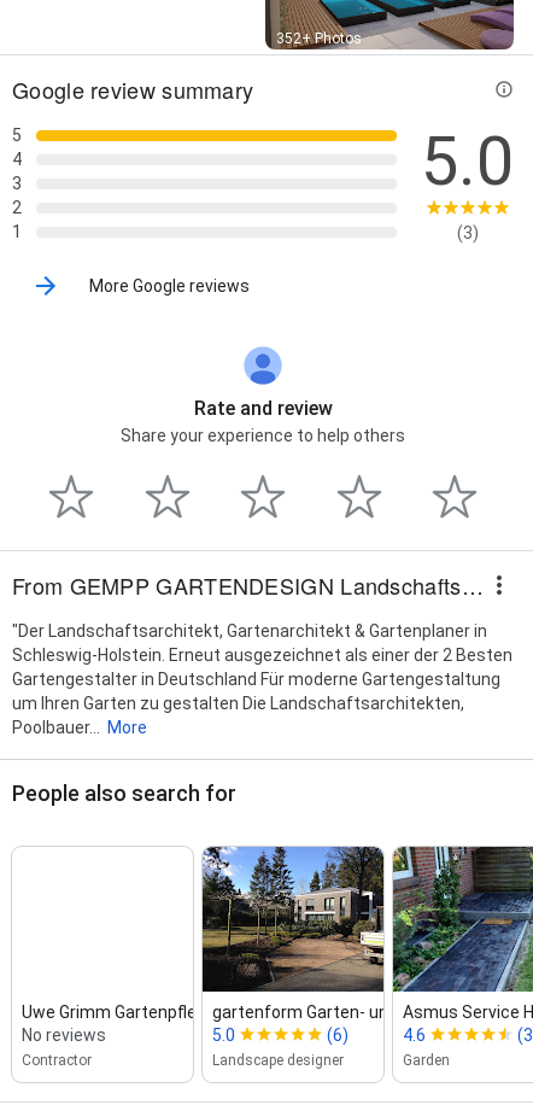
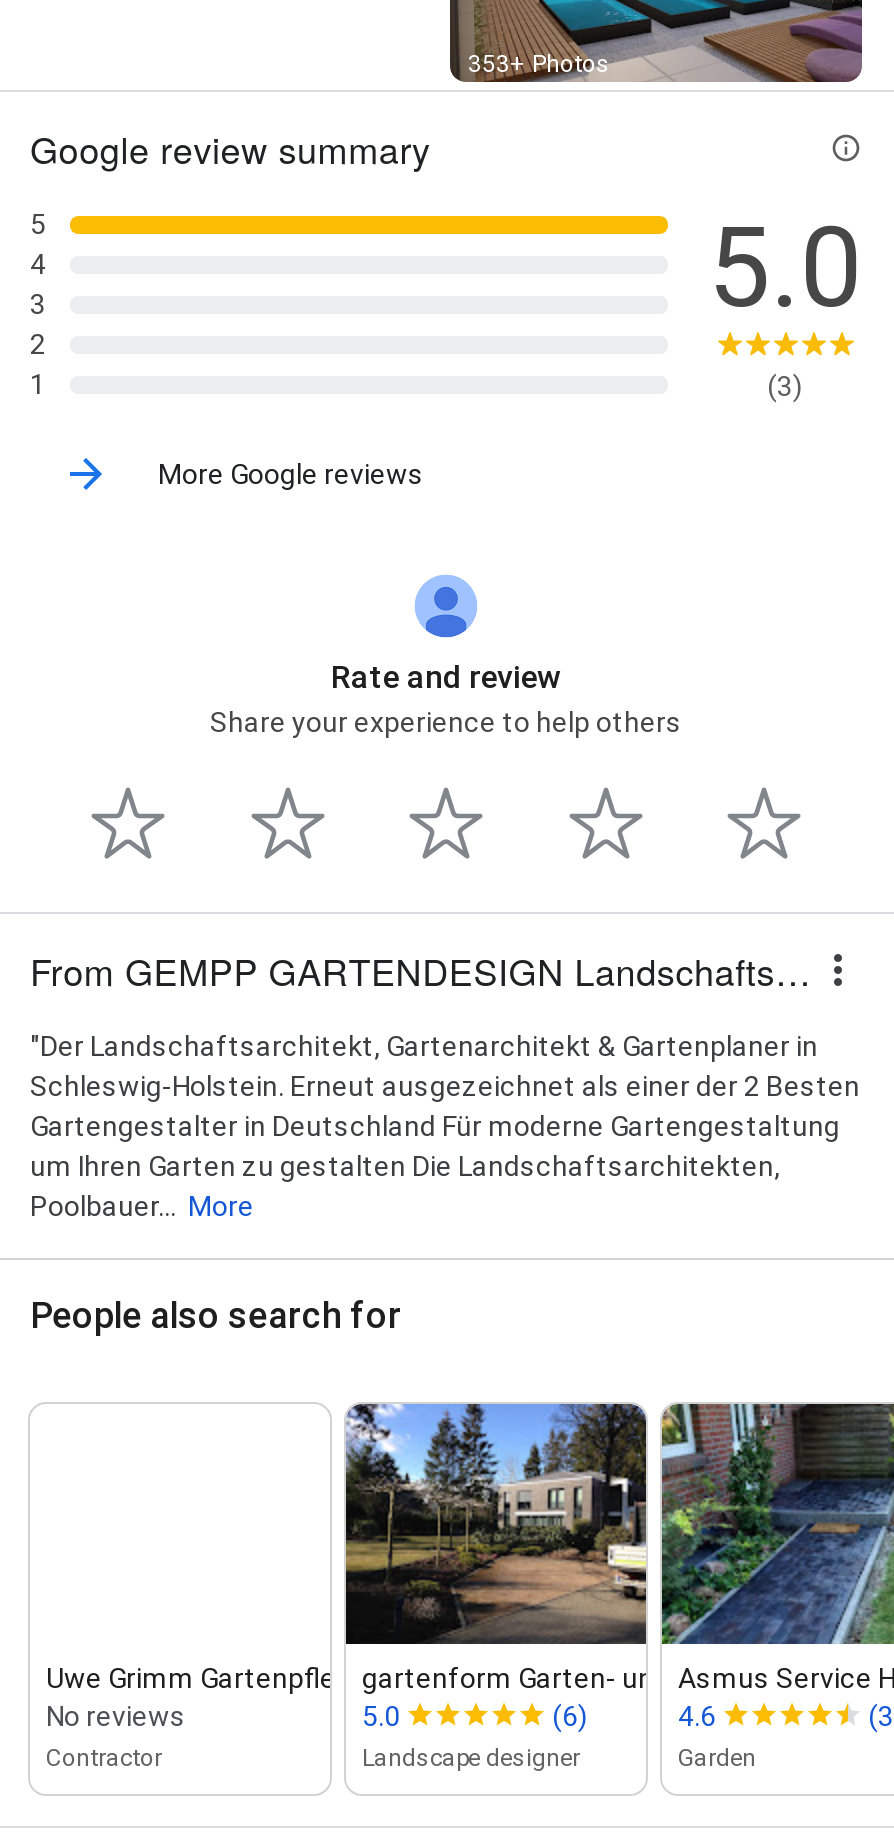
[276,30,362,47] 352+ Photos -> [468,50,610,78] 353+ Photos

